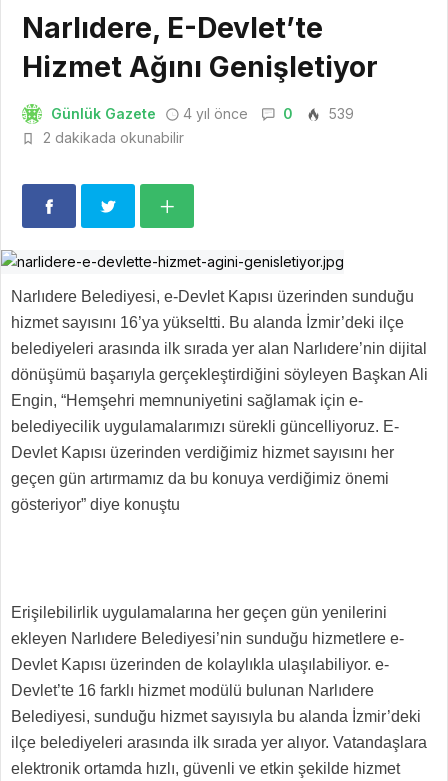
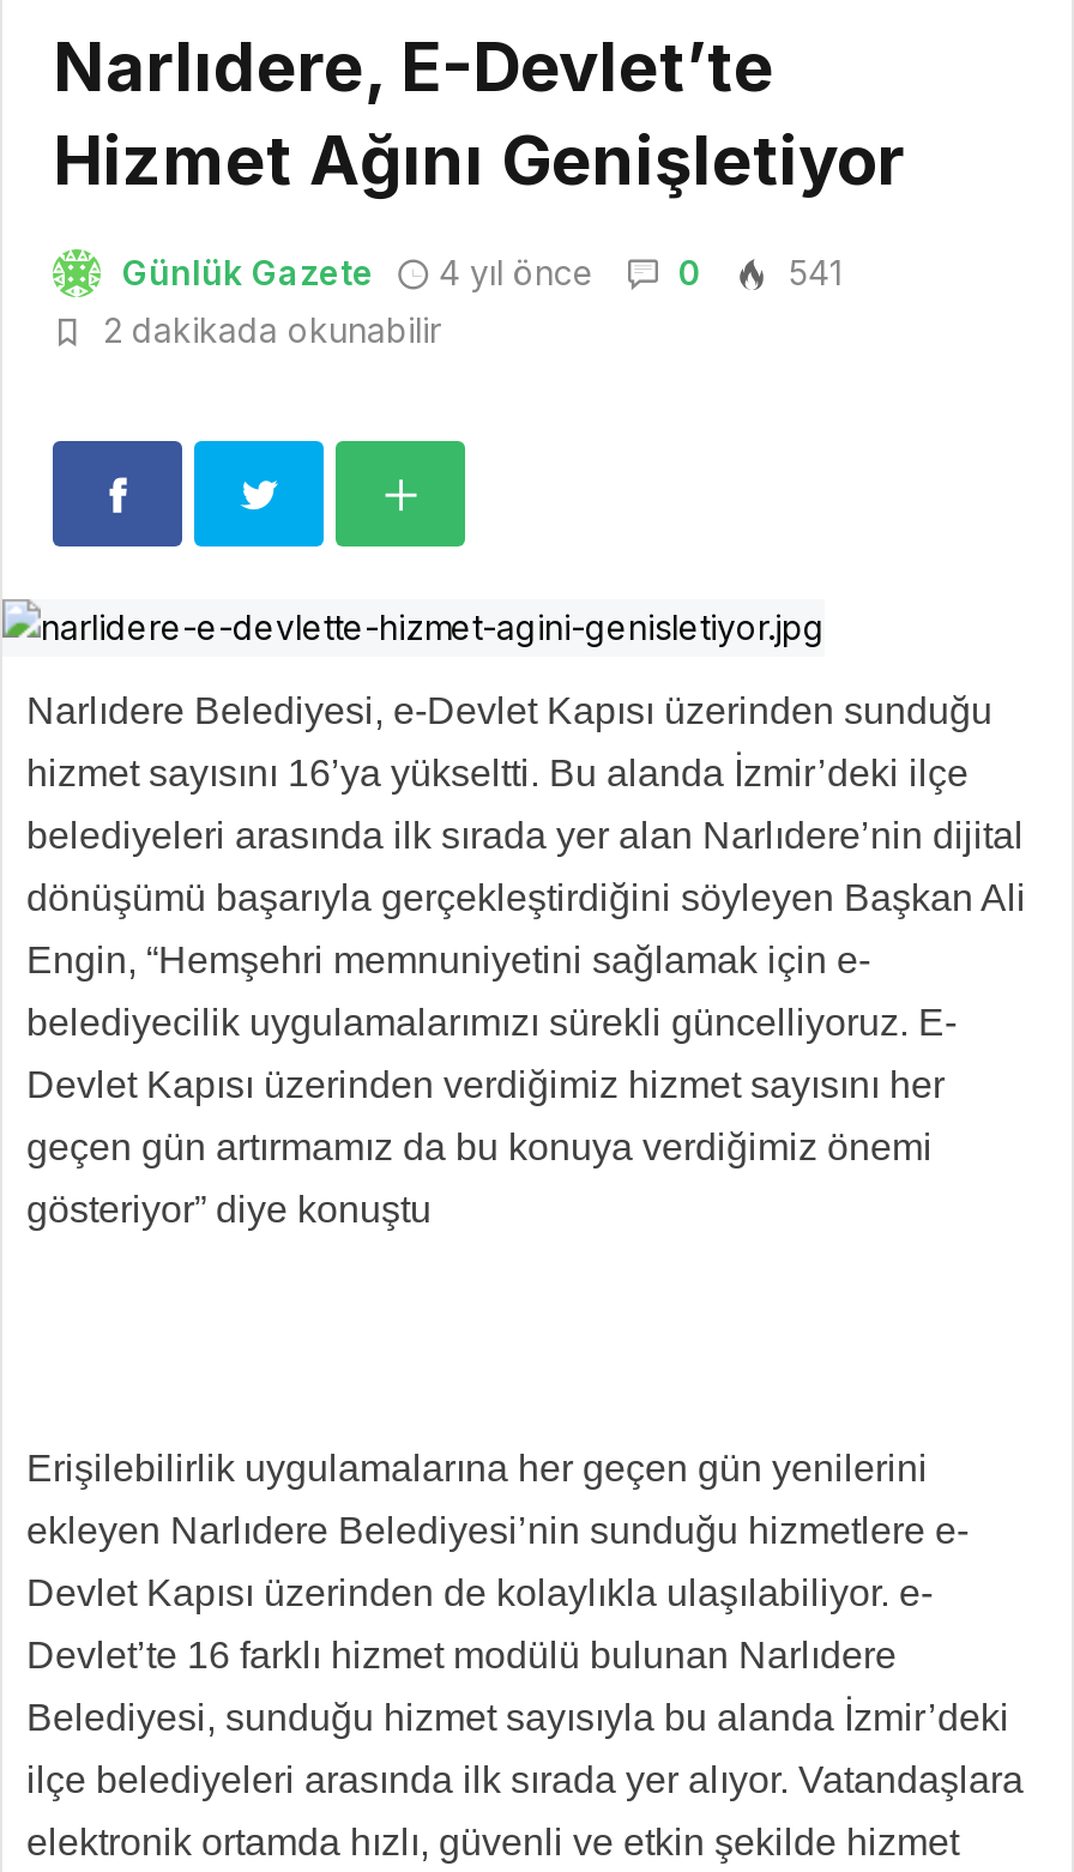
[283,105,354,122] 0 539 -> [678,251,841,292] 0 541

